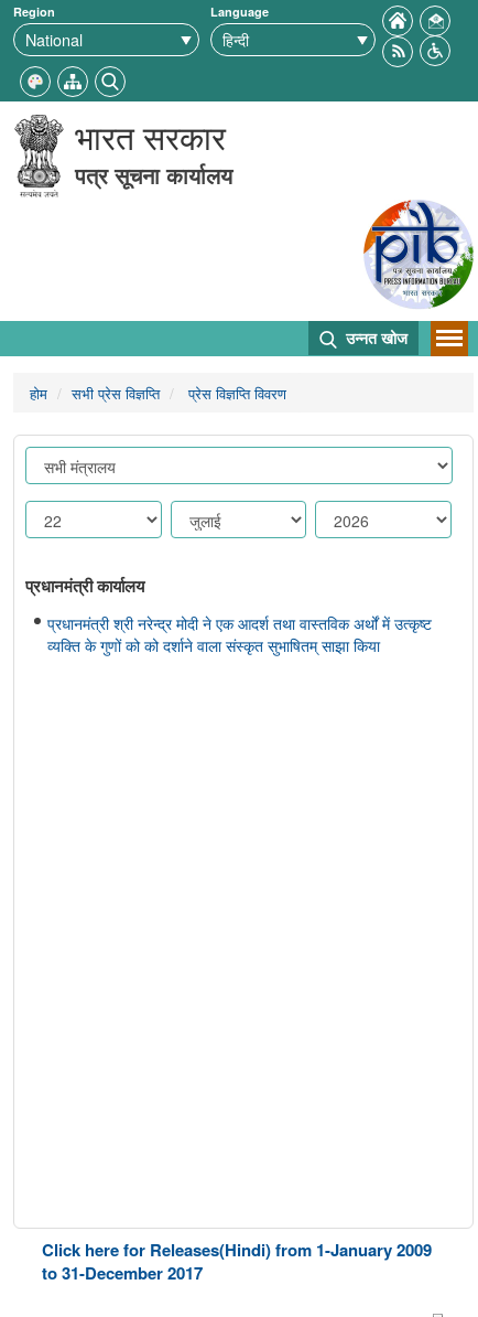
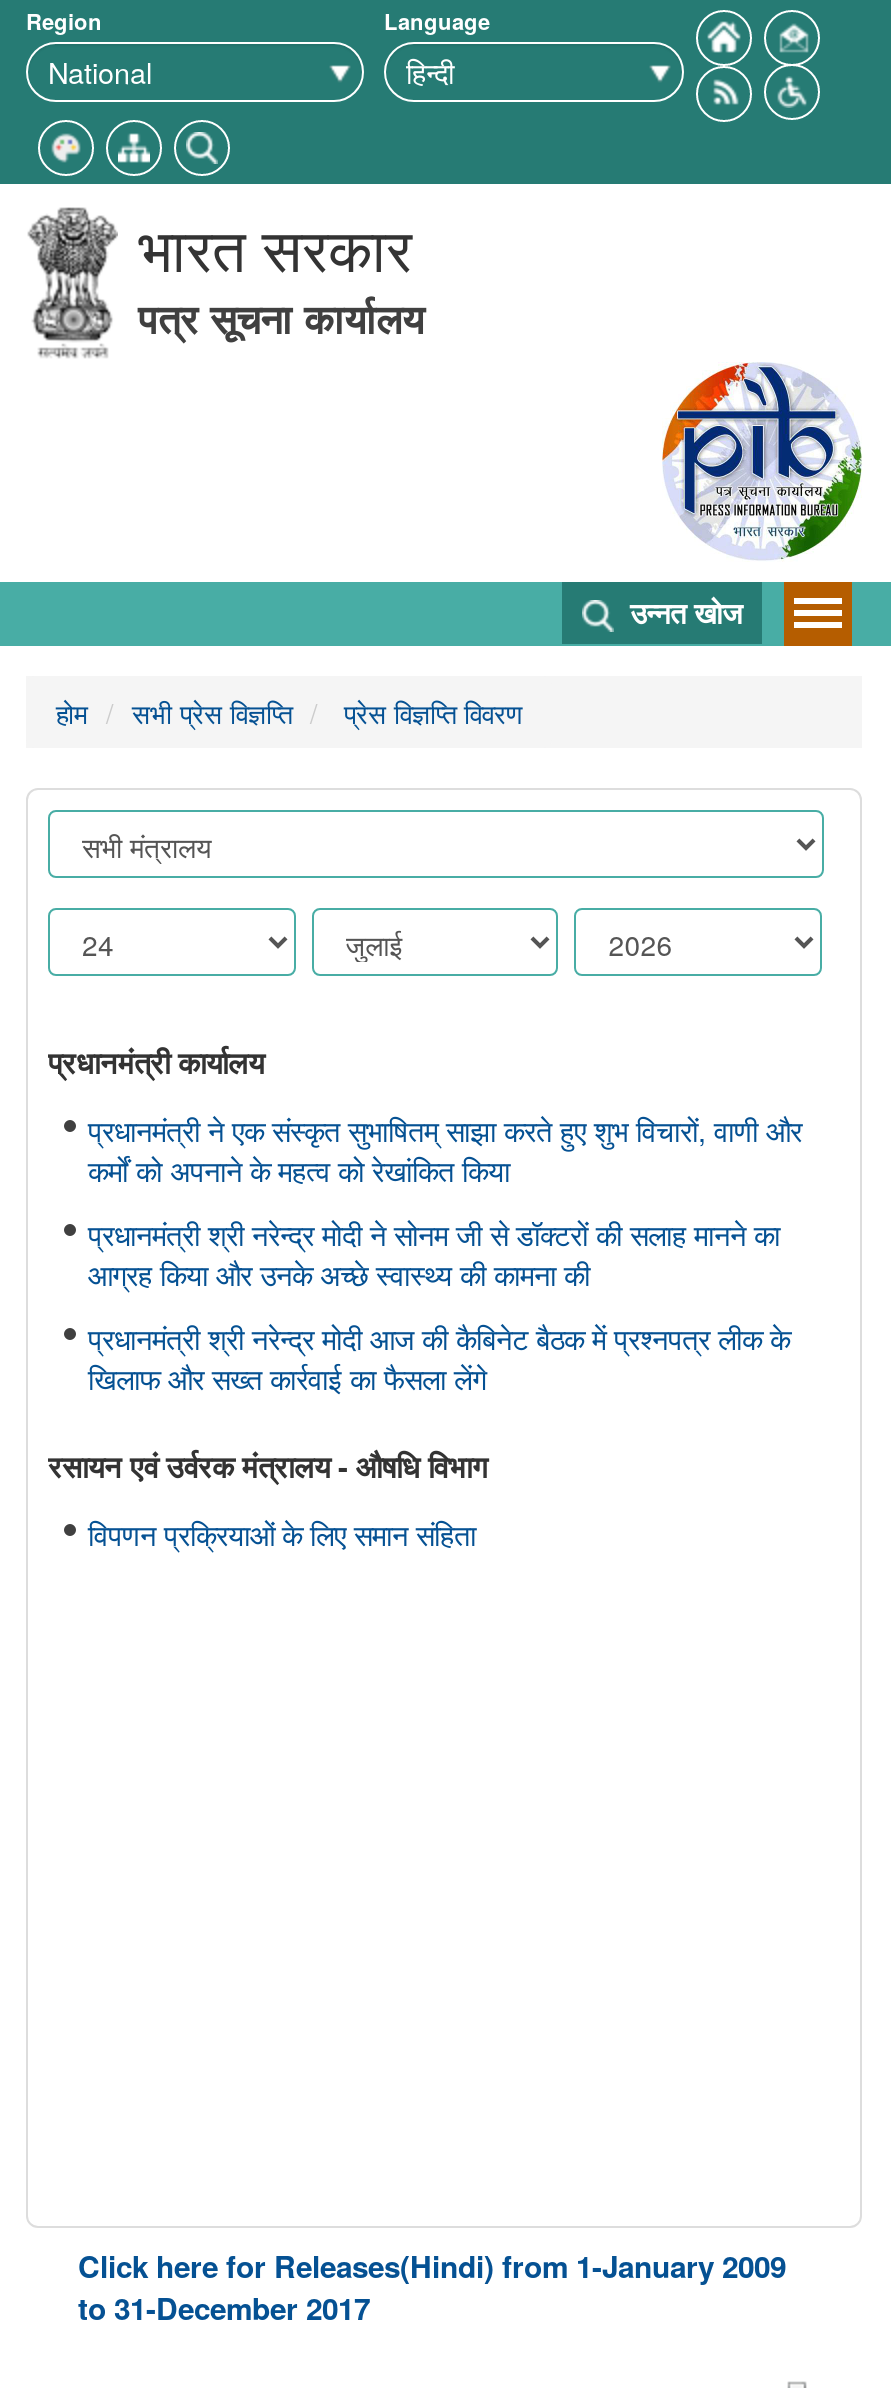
[47,611,432,656] प्रधानमंत्री श्री नरेन्द्र मोदी ने एक आदर्श तथा वास्तविक अर्थों में उत्कृष्ट | व्यक्ति के गुणों को को दर्शाने वाला संस्कृत सुभाषितम् साझा किया -> [48,1108,802,1554] प्रधानमंत्री ने एक संस्कृत सुभाषितम् साझा करते हुए शुभ विचारों, वाणी और | कर्मों को अपनाने के महत्व को रेखांकित किया | प्रधानमंत्री श्री नरेन्द्र मोदी ने सोनम जी से डॉक्टरों की सलाह मानने का | आग्रह किया और उनके अच्छे स्वास्थ्य की कामना की | प्रधानमंत्री श्री नरेन्द्र मोदी आज की कैबिनेट बैठक में प्रश्नपत्र लीक के | खिलाफ और सख्त कार्रवाई का फैसला लेंगे | रसायन एवं उर्वरक मंत्रालय - औषधि विभाग | विपणन प्रक्रियाओं के लिए समान संहिता

